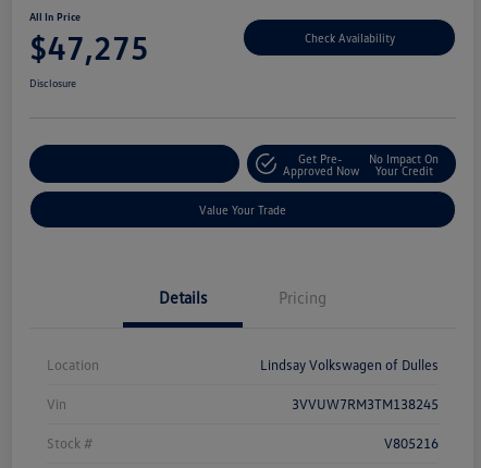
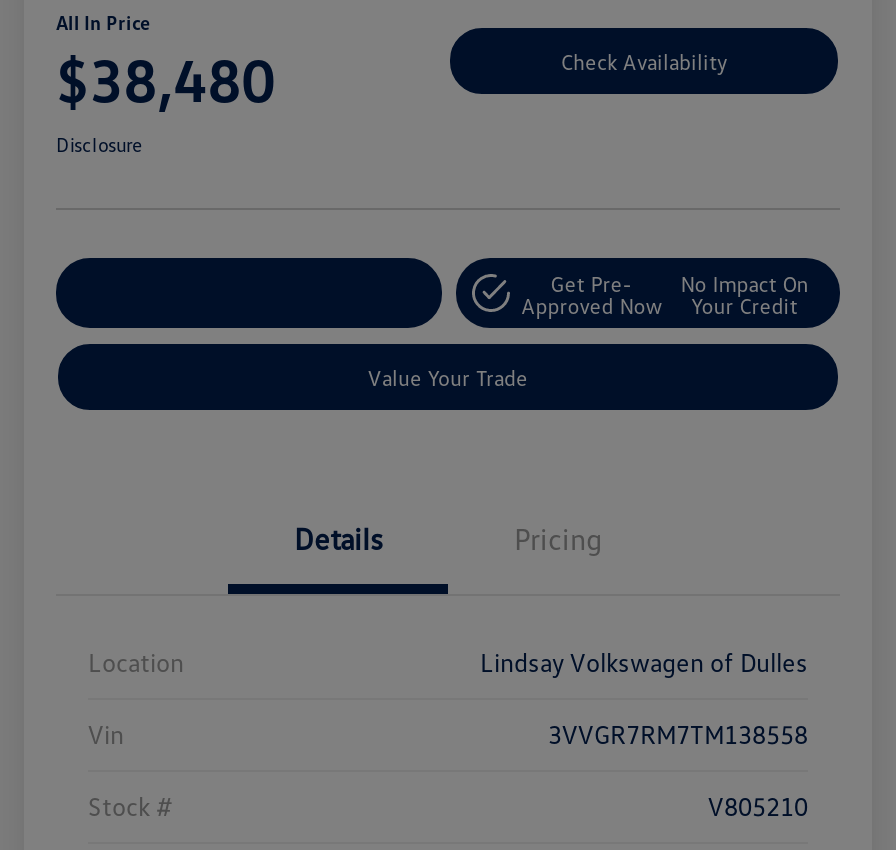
[29,27,149,68] $47,275 -> [56,42,276,116] $38,480
[292,395,439,413] 3VVUW7RM3TM138245 -> [548,718,808,750] 3VVGR7RM7TM138558
[384,434,439,452] V805216 -> [708,790,808,822] V805210

